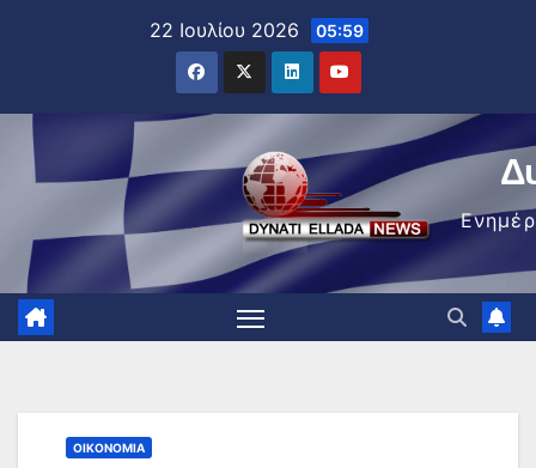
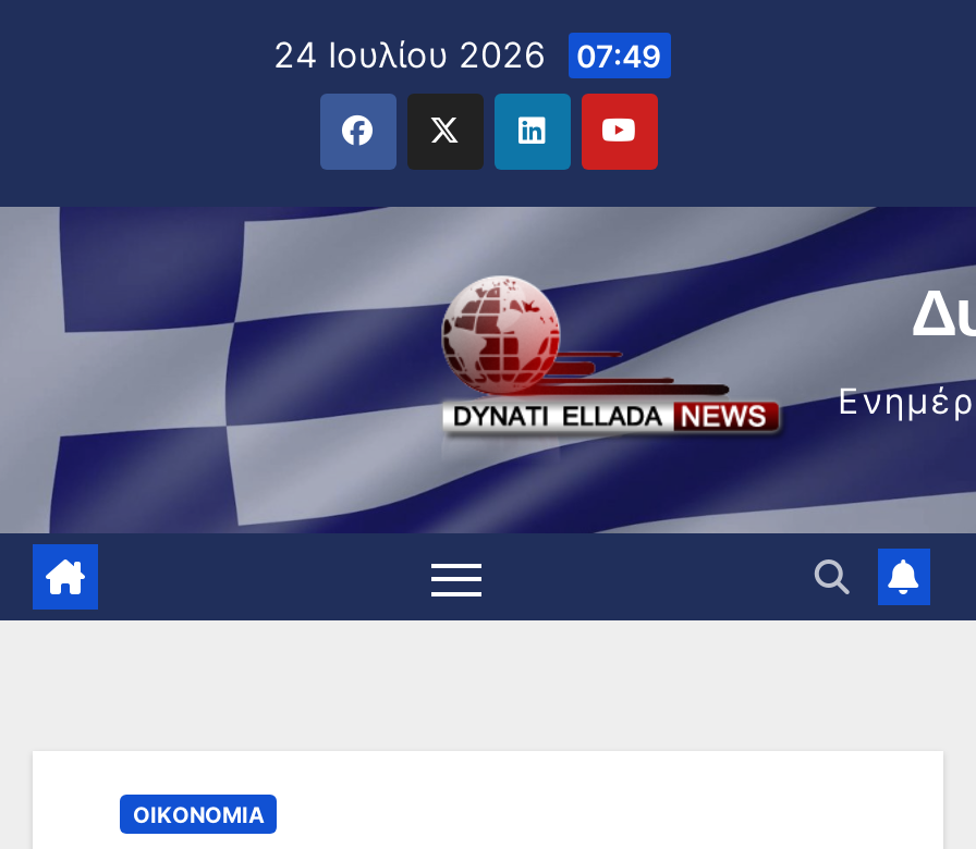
[150,18,364,42] 22 Ιουλίου 2026 05:59 -> [273,33,661,76] 24 Ιουλίου 2026 07:49

